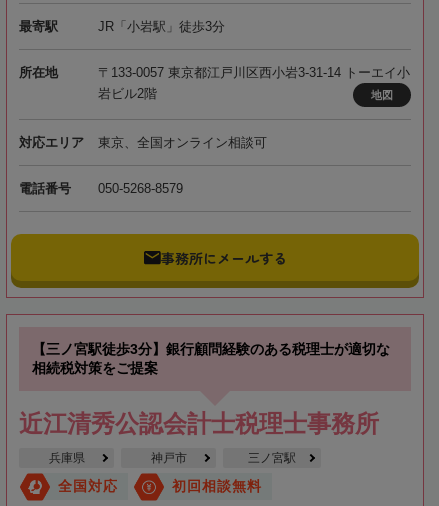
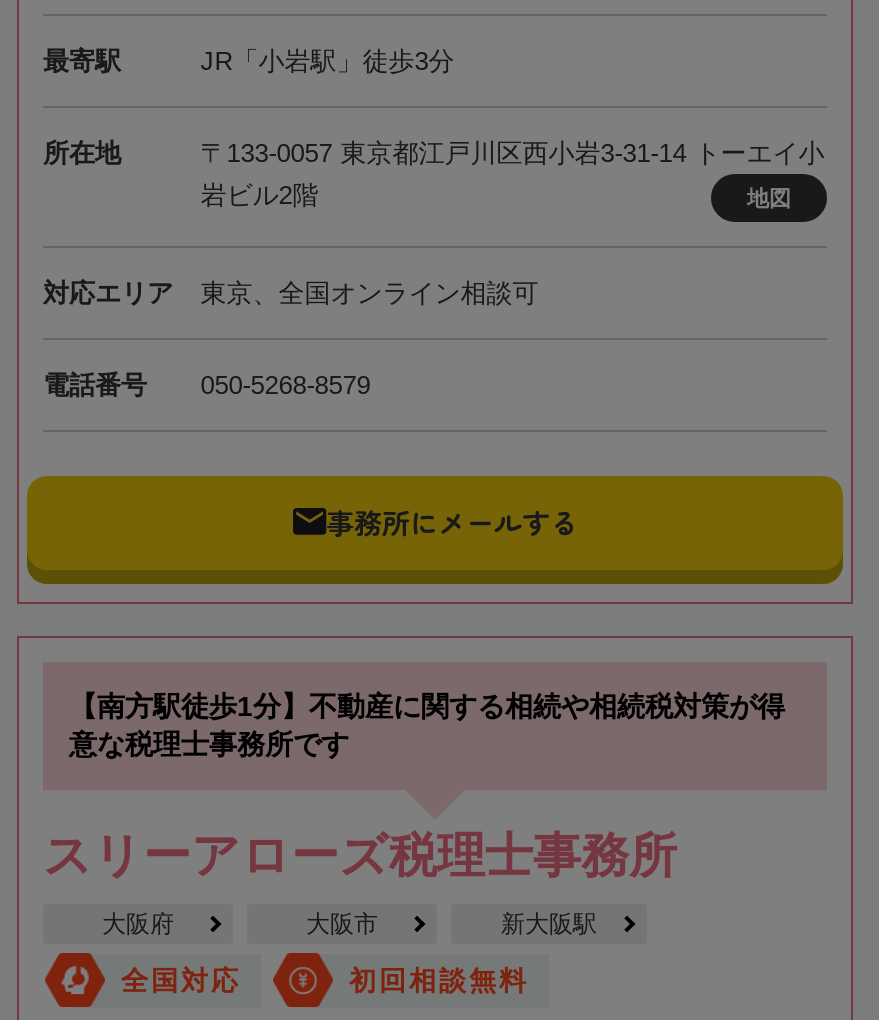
[32,341,390,376] 【三ノ宮駅徒歩3分】銀行顧問経験のある税理士が適切な | 相続税対策をご提案 -> [69,689,785,759] 【南方駅徒歩1分】不動産に関する相続や相続税対策が得 | 意な税理士事務所です
[19,410,379,437] 近江清秀公認会計士税理士事務所 -> [43,827,677,881] スリーアローズ税理士事務所
[48,451,296,465] 兵庫県 | 神戸市 | 三ノ宮駅 -> [102,909,597,937] 大阪府 | 大阪市 | 新大阪駅

